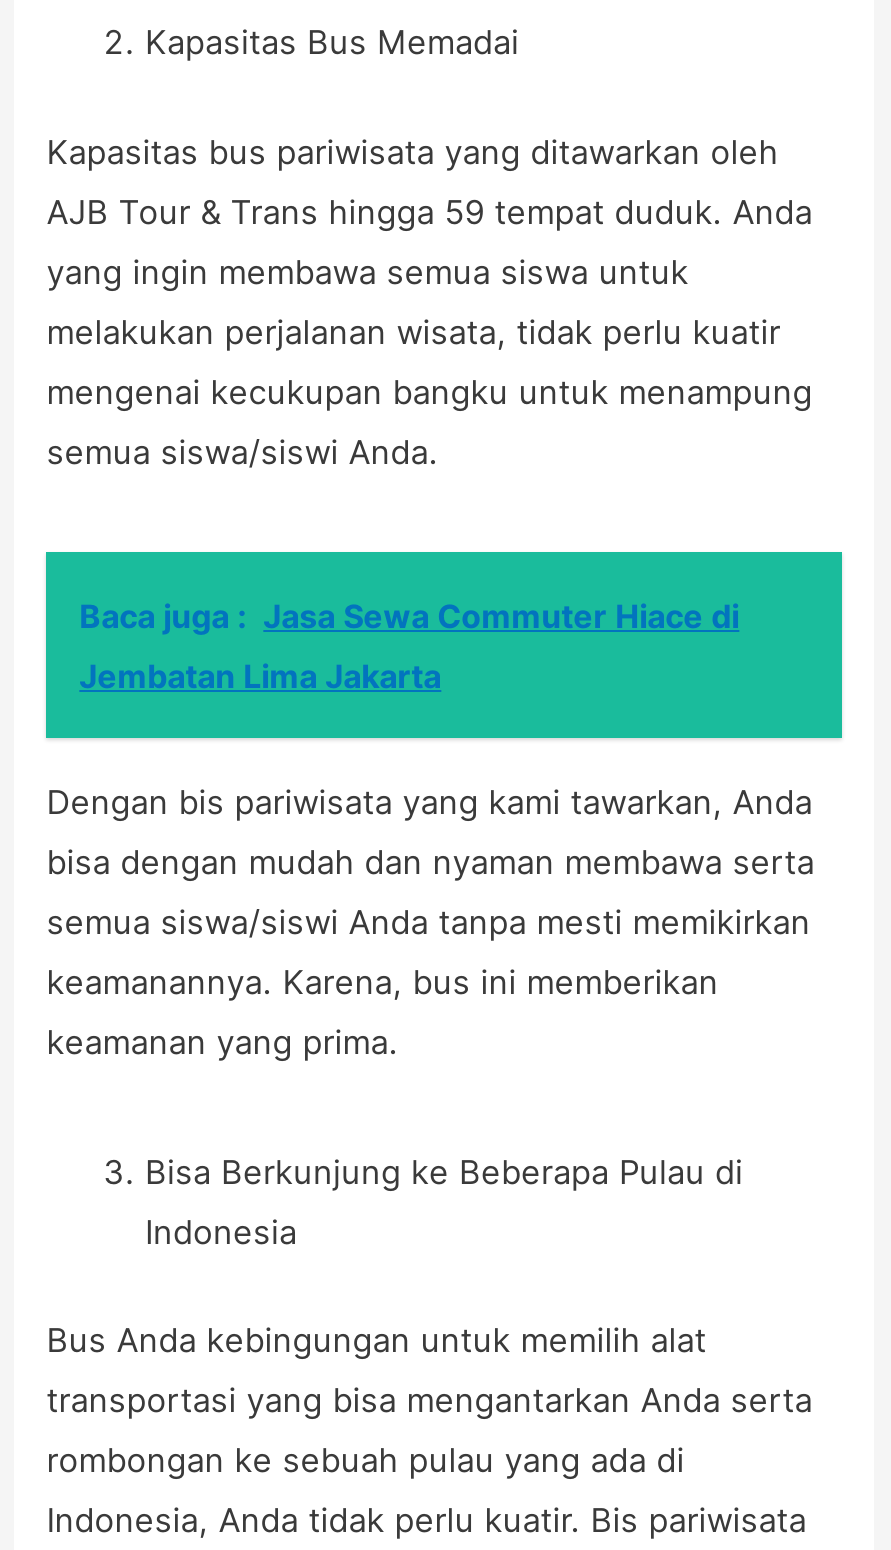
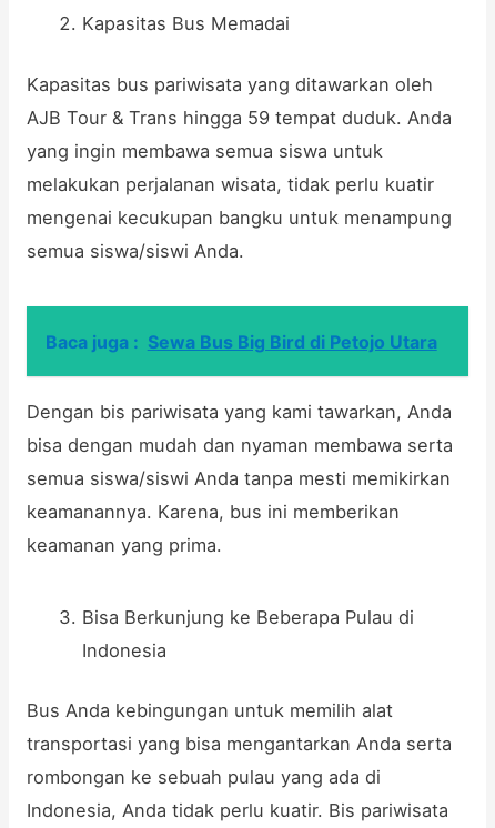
[79,596,739,696] Baca juga : Jasa Sewa Commuter Hiace di | Jembatan Lima Jakarta -> [45,331,437,353] Baca juga : Sewa Bus Big Bird di Petojo Utara

